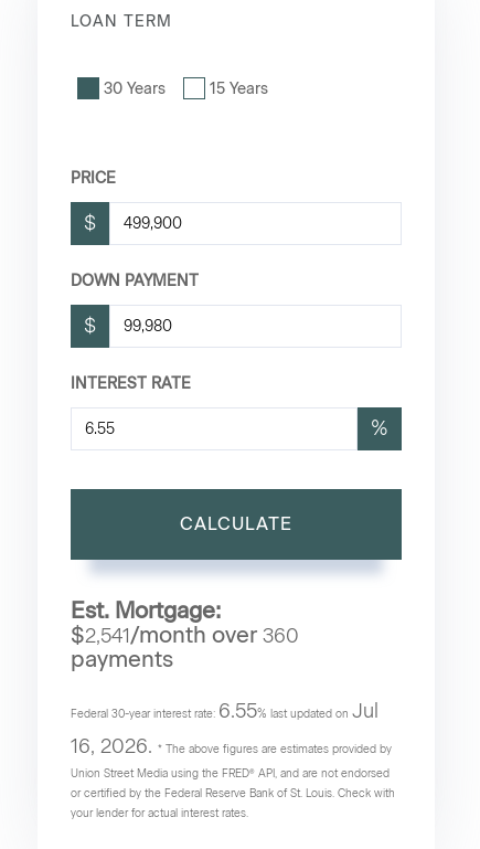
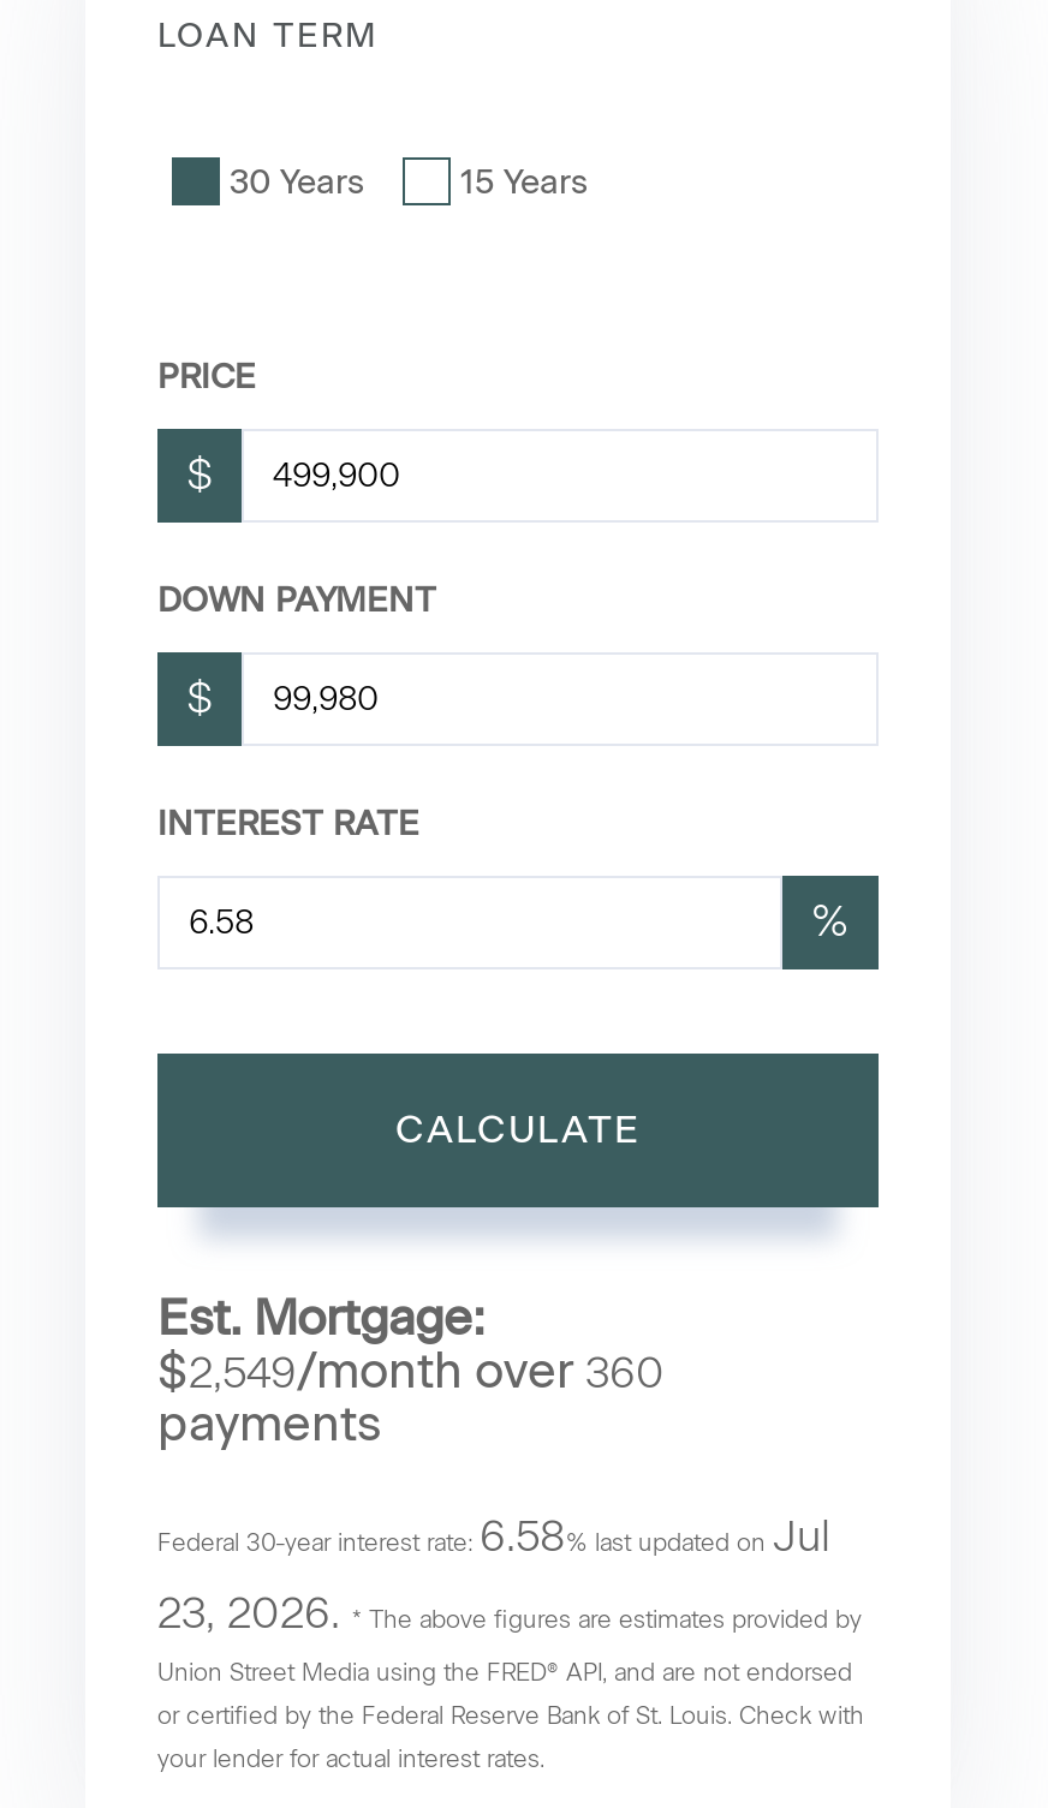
[71,621,299,648] $2,541/month over 360 -> [157,1341,665,1399] $2,549/month over 360
[71,698,378,723] Federal 30-year interest rate: 6.55% last updated on Jul -> [157,1509,830,1562] Federal 30-year interest rate: 6.58% last updated on Jul
[71,734,392,758] 16, 2026. * The above figures are estimates provided by -> [157,1586,862,1639] 23, 2026. * The above figures are estimates provided by

